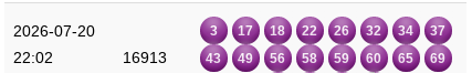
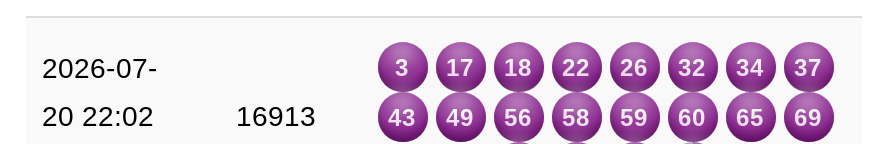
[13,22,95,40] 2026-07-20 -> [42,52,158,84] 2026-07-
[13,49,53,66] 22:02 -> [42,100,154,132] 20 22:02

